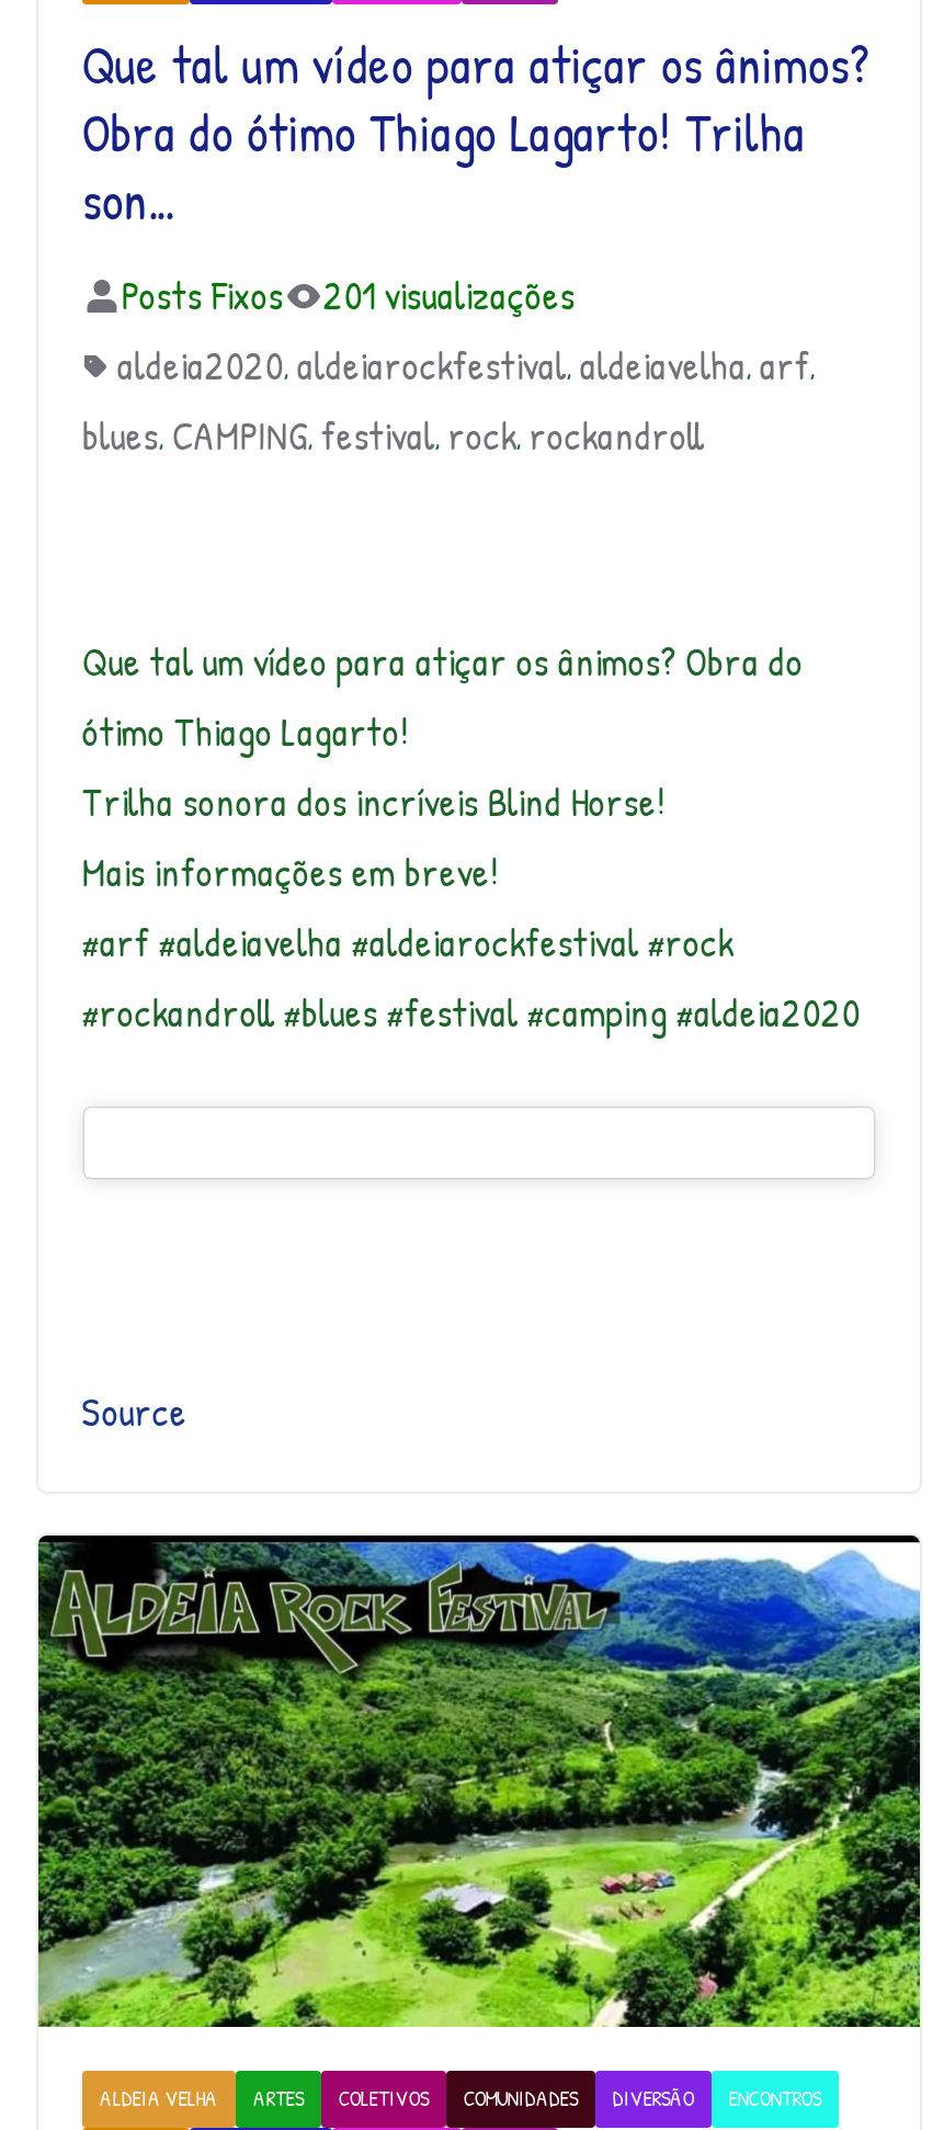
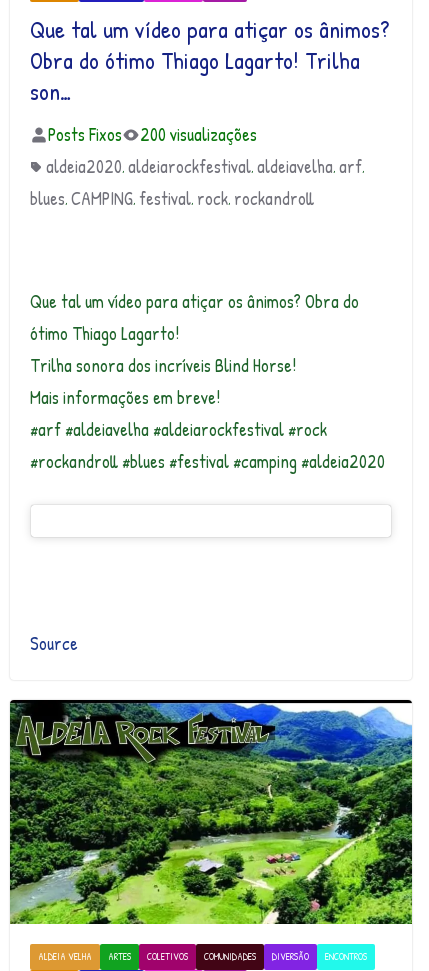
[323,269,575,324] 201 visualizações -> [140,122,257,147] 200 visualizações

